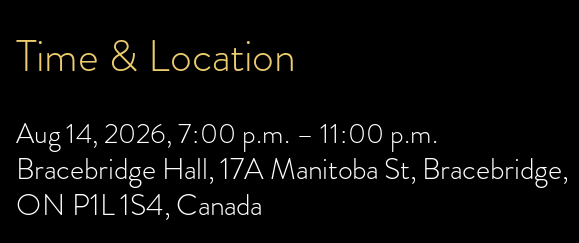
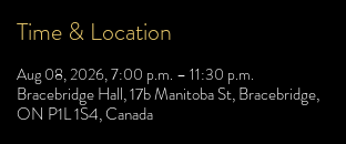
[16,113,438,153] Aug 14, 2026, 7:00 p.m. – 11:00 p.m. -> [17,63,254,85] Aug 08, 2026, 7:00 p.m. – 11:30 p.m.
[16,147,568,191] Bracebridge Hall, 17A Manitoba St, Bracebridge, -> [17,82,319,106] Bracebridge Hall, 17b Manitoba St, Bracebridge,

